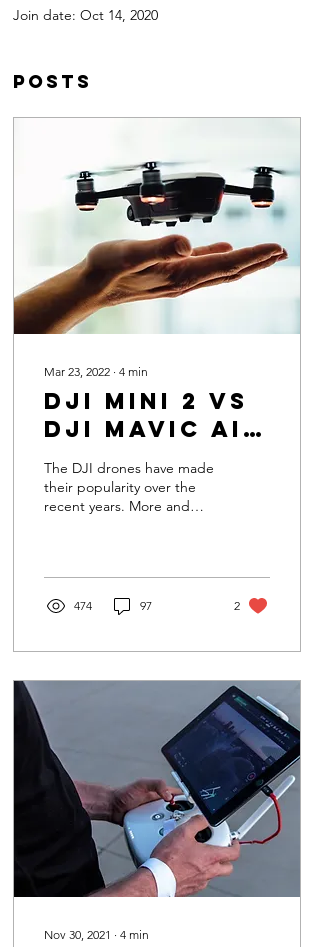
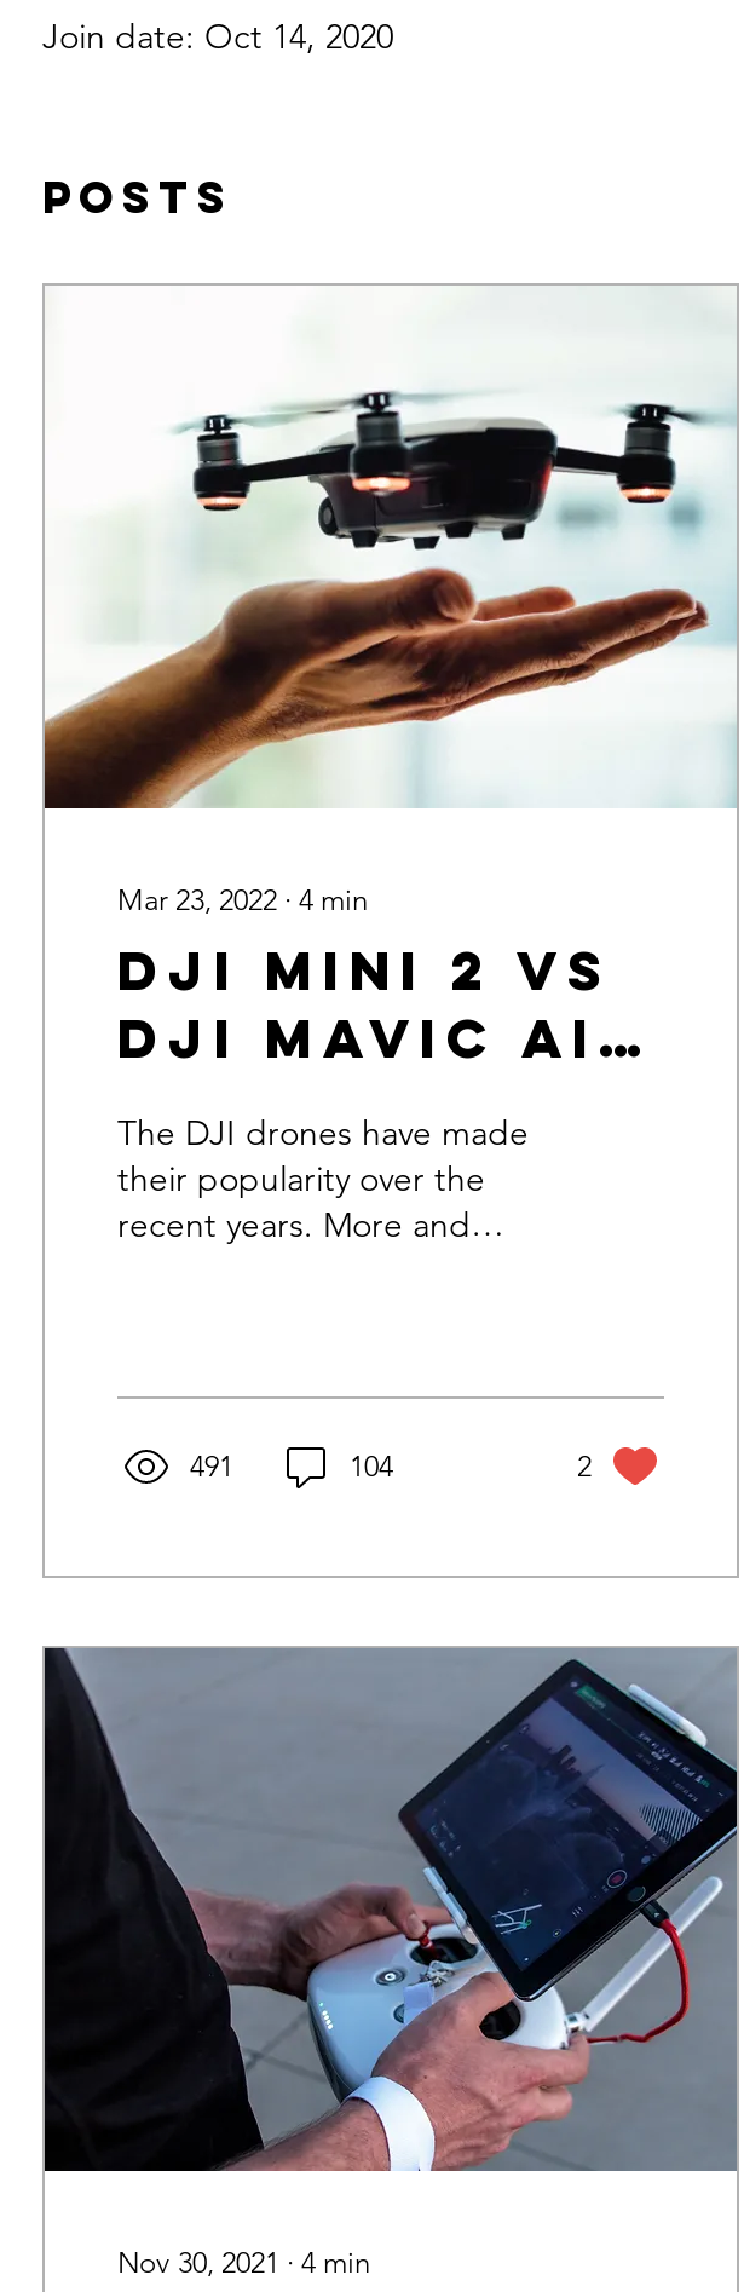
[74,598,92,613] 474 -> [190,1447,233,1483] 491
[140,598,152,613] 97 -> [350,1447,393,1483] 104

